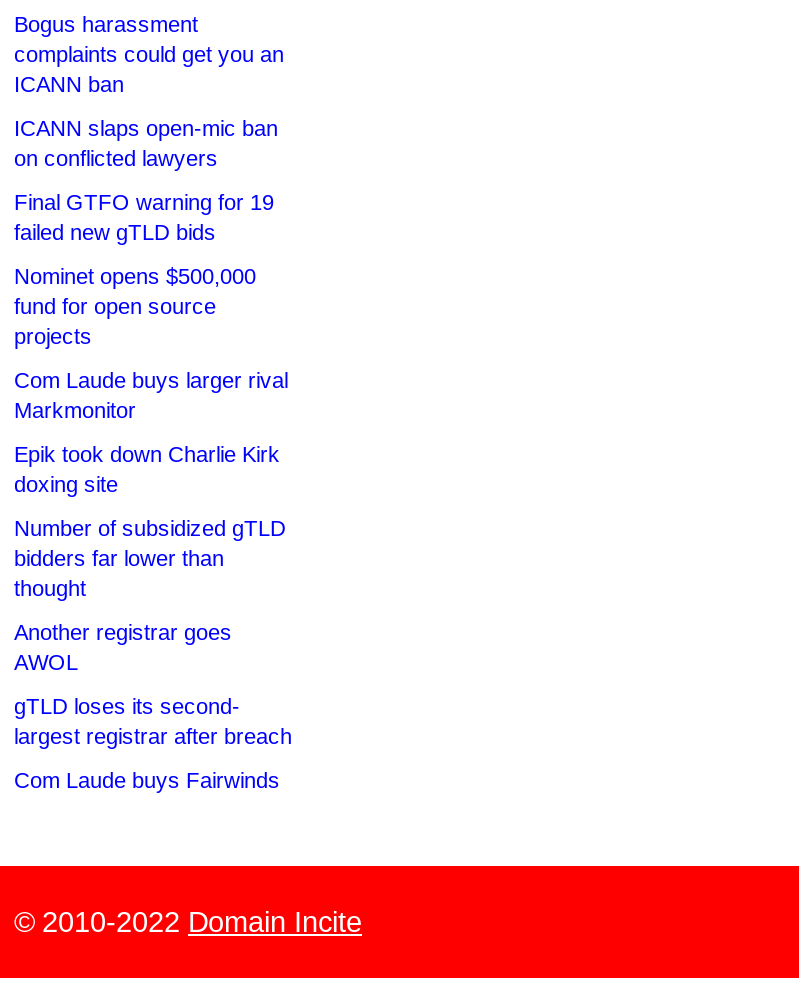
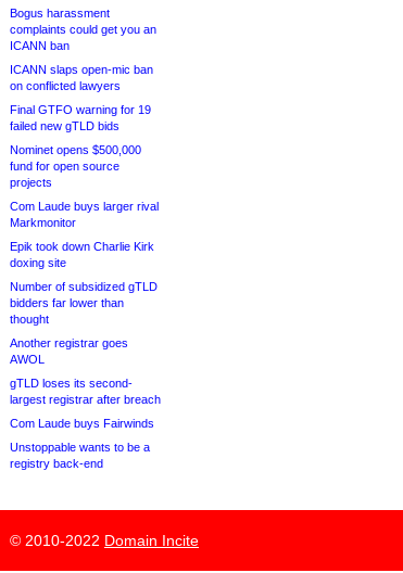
none -> [10,441,150,470] Unstoppable wants to be a | registry back-end

